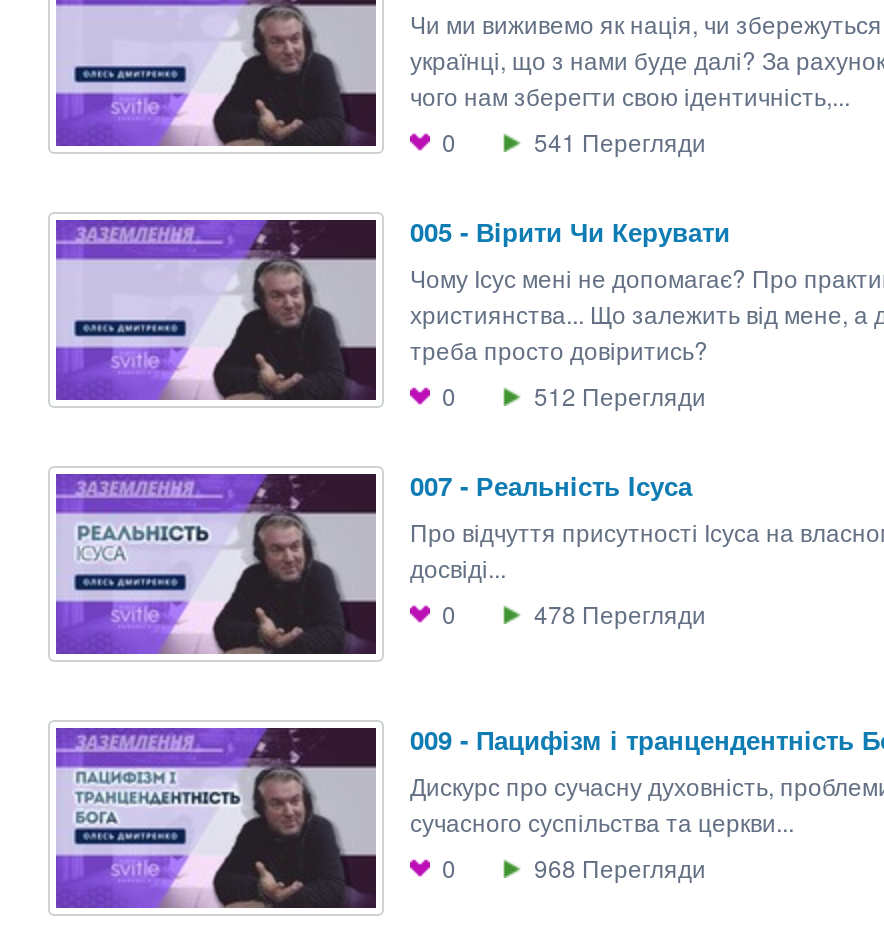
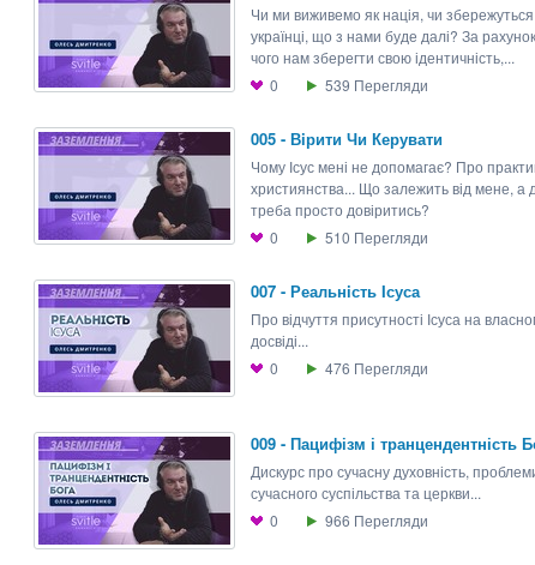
[534,124,706,158] 541 Перегляди -> [325,75,428,95] 539 Перегляди
[534,378,706,412] 512 Перегляди -> [325,227,428,247] 510 Перегляди
[534,596,706,630] 478 Перегляди -> [325,358,428,378] 476 Перегляди
[534,850,706,884] 968 Перегляди -> [325,510,428,530] 966 Перегляди

